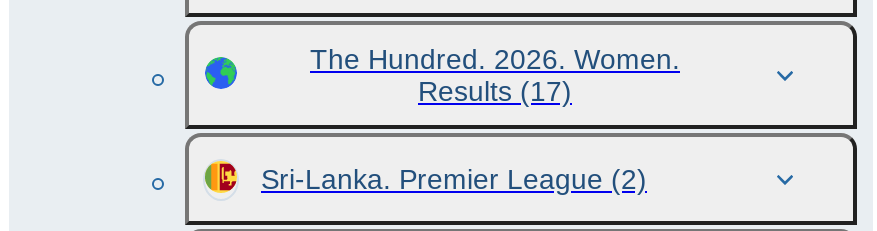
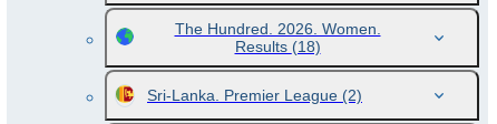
[418,75,572,107] Results (17) -> [235,38,320,55] Results (18)

